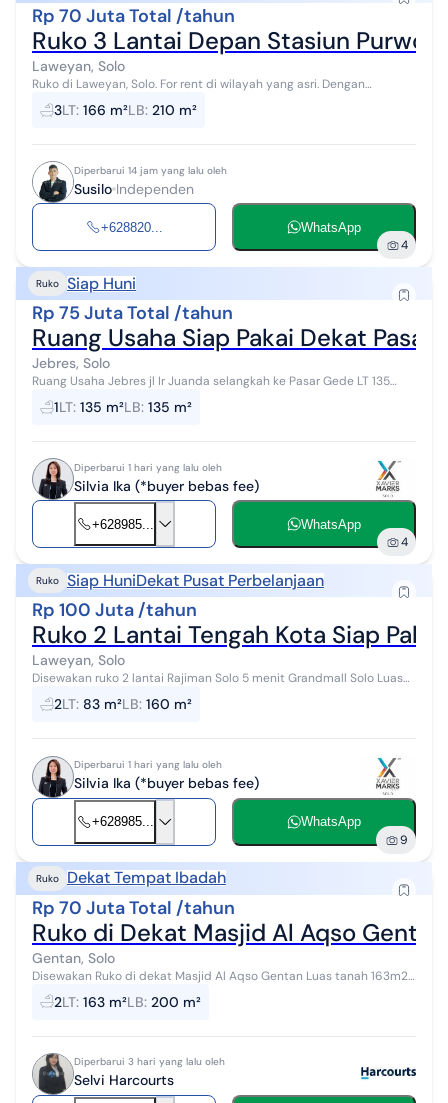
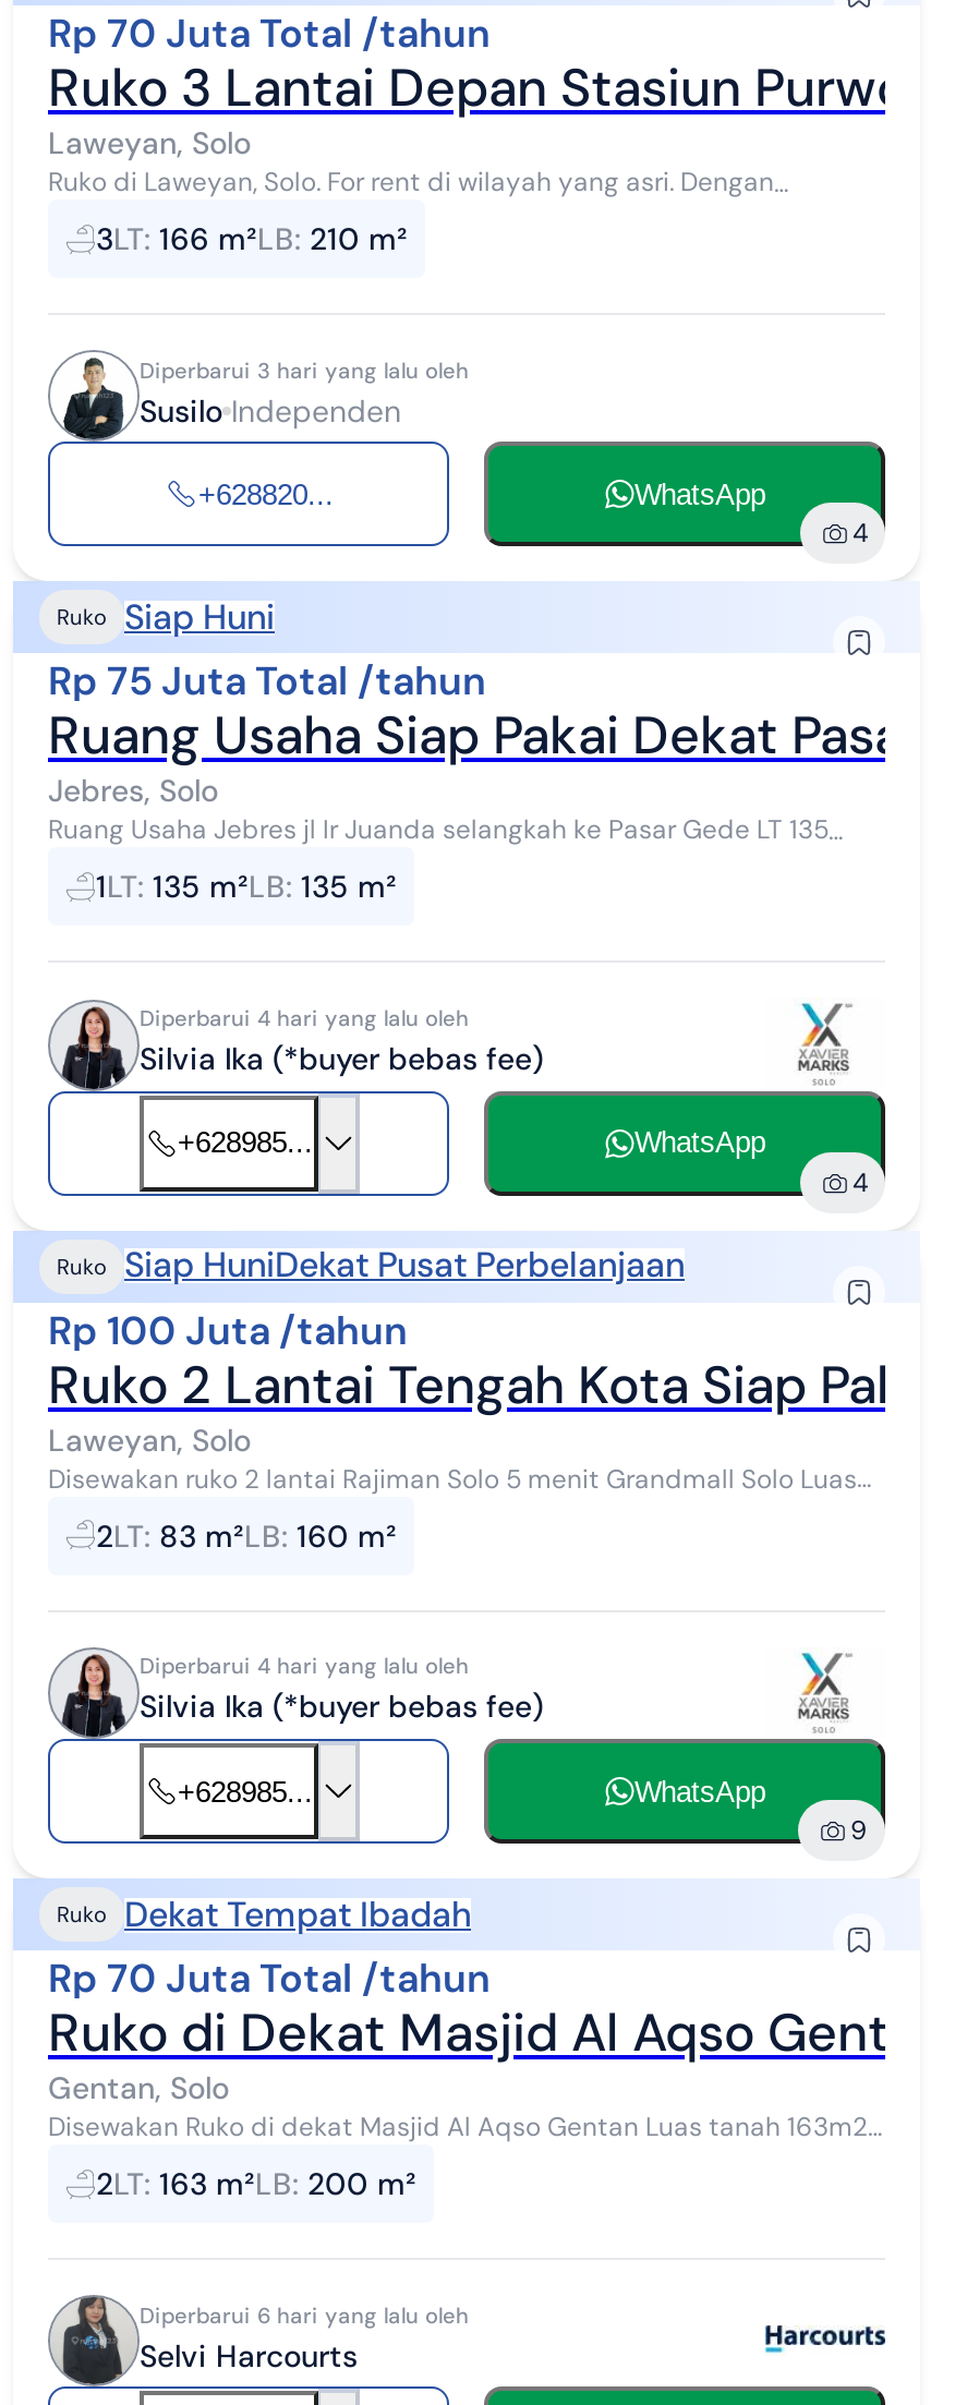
[74,163,227,176] Diperbarui 14 jam yang lalu oleh -> none
[74,461,222,474] Diperbarui 1 hari yang lalu oleh -> [140,1005,469,1033] Diperbarui 4 hari yang lalu oleh
[74,758,222,771] Diperbarui 1 hari yang lalu oleh -> [140,1653,469,1681] Diperbarui 4 hari yang lalu oleh
none -> [140,2301,469,2329] Diperbarui 6 hari yang lalu oleh
moved [74,1055,225,1068] -> [140,356,469,385]: Diperbarui 3 hari yang lalu oleh

